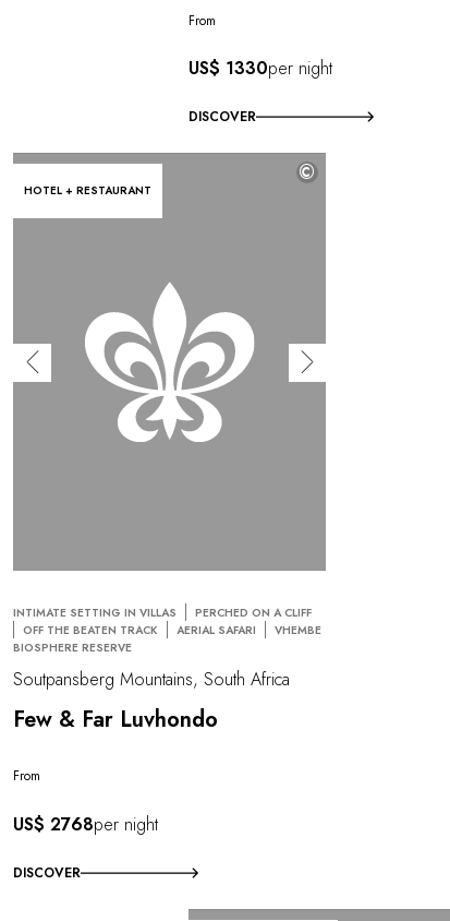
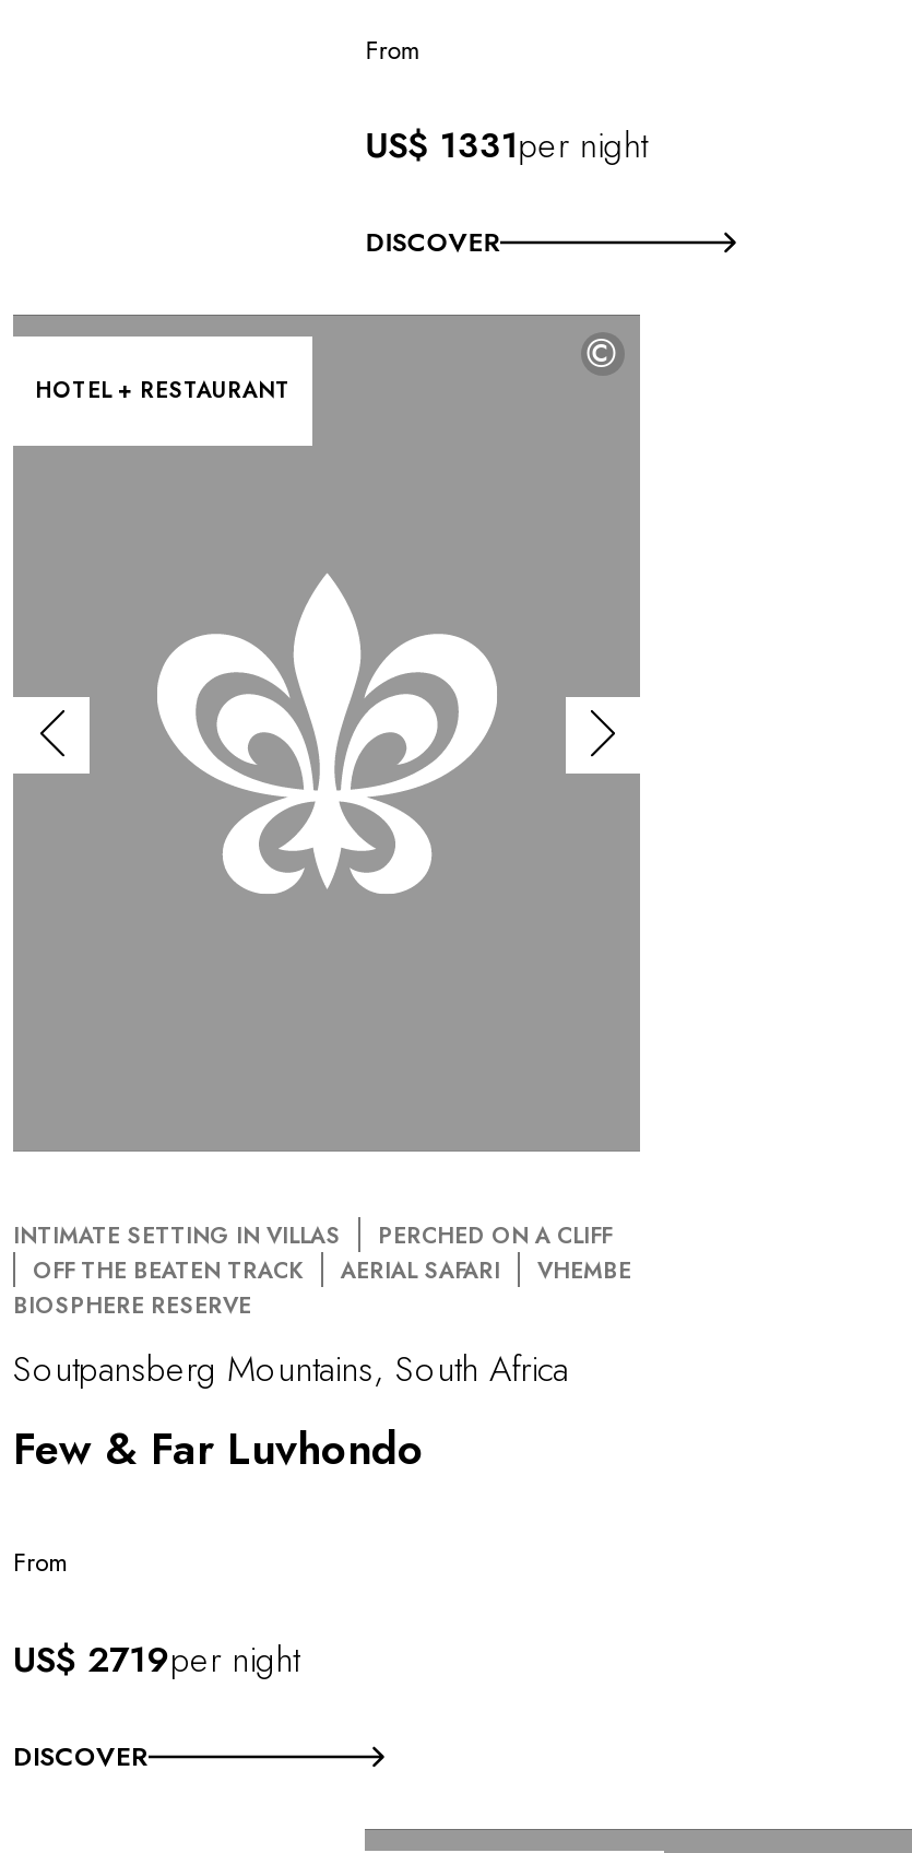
[189,56,333,81] US$ 1330per night -> [365,121,647,171] US$ 1331per night
[13,811,158,836] US$ 2768per night -> [13,1633,299,1684] US$ 2719per night

